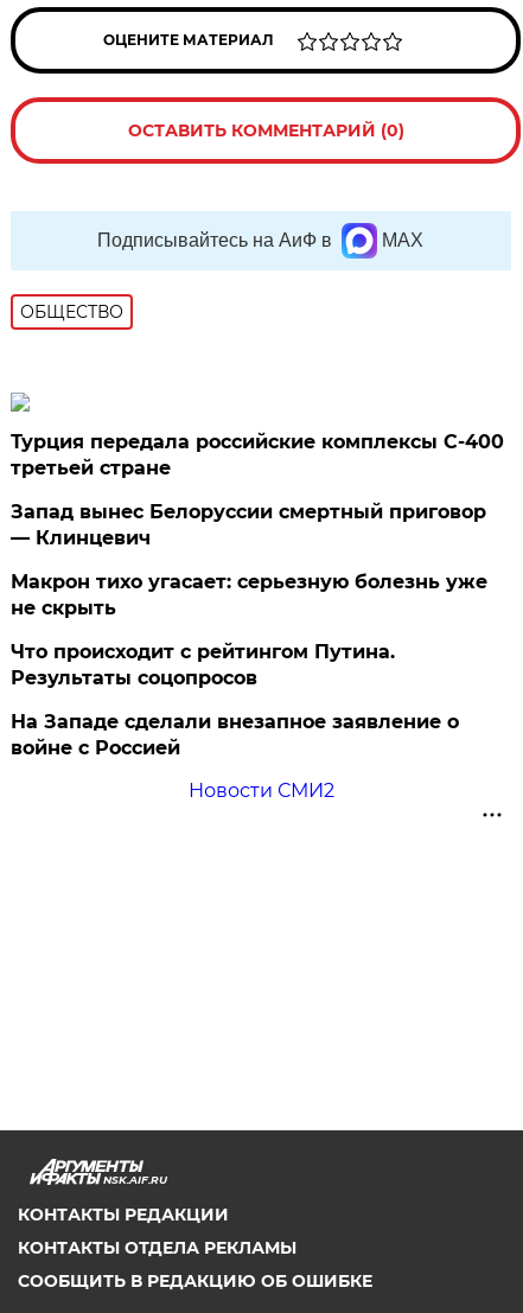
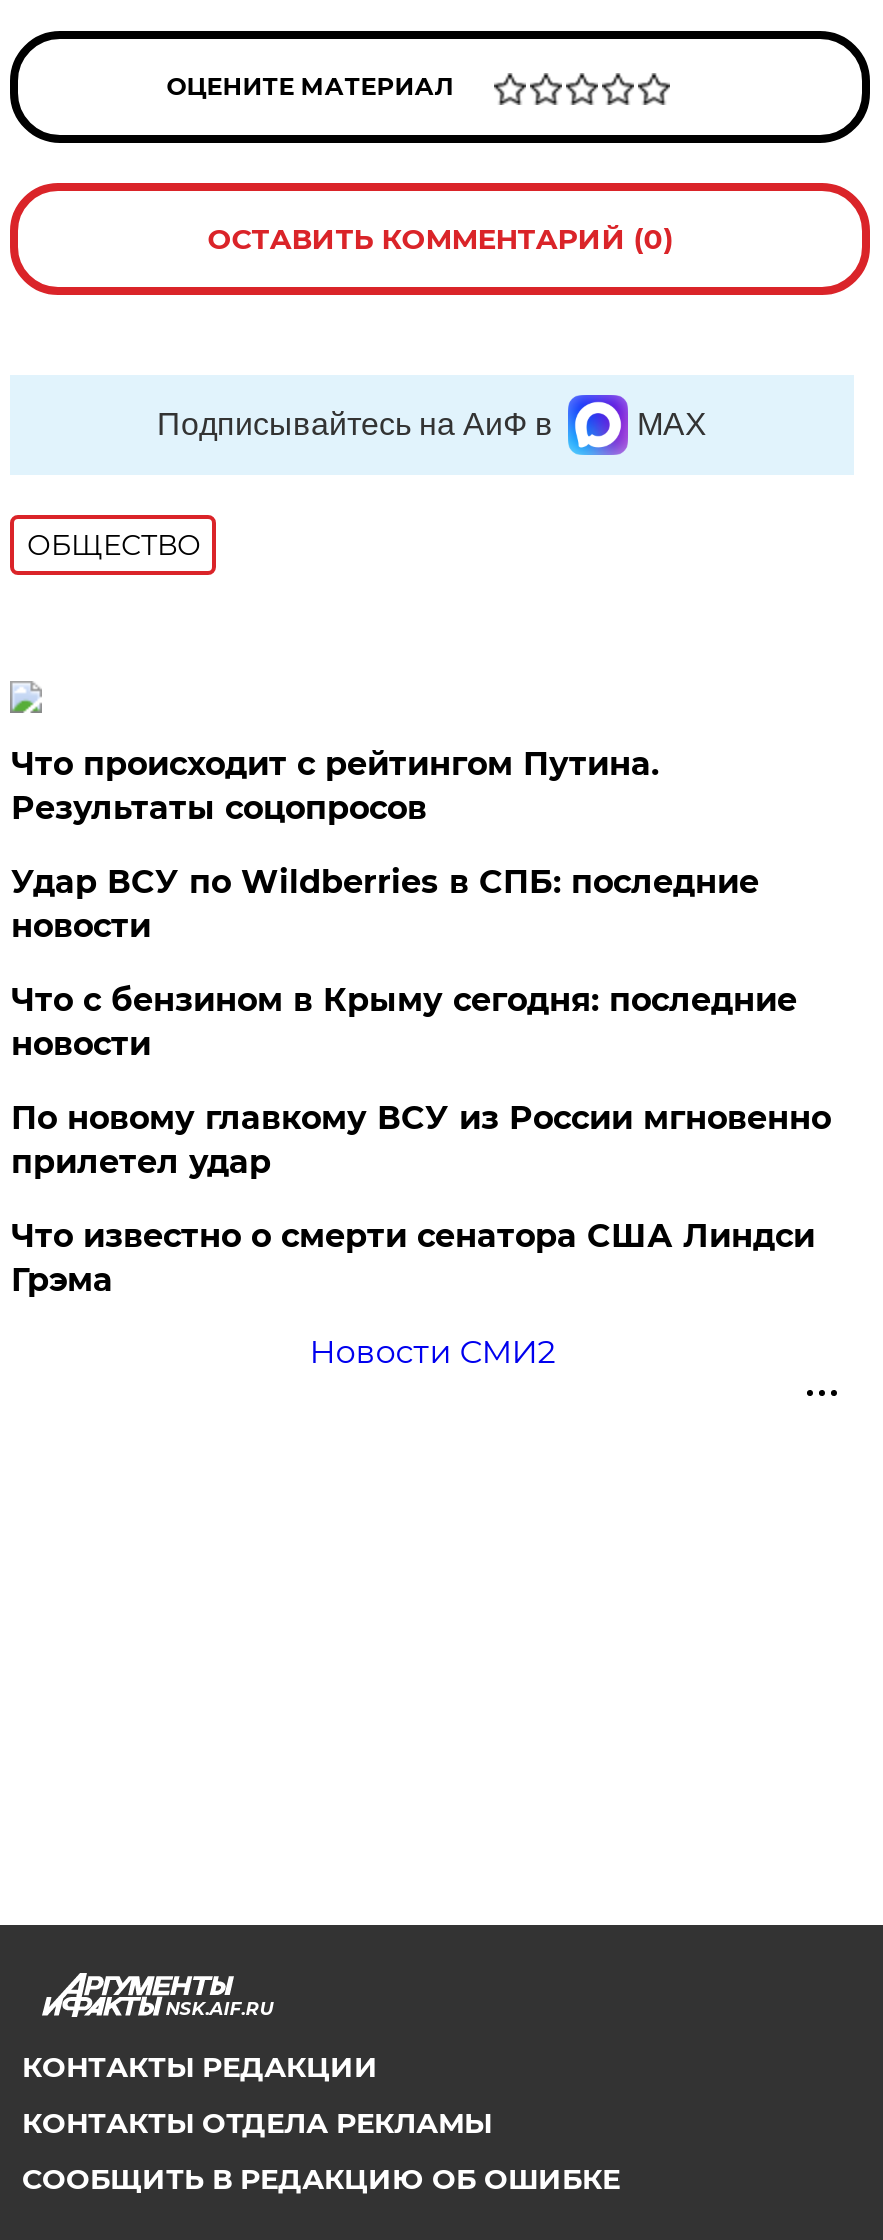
[11,431,504,619] Турция передала российские комплексы С-400 | третьей стране | Запад вынес Белоруссии смертный приговор | — Клинцевич | Макрон тихо угасает: серьезную болезнь уже | не скрыть -> none
moved [11,640,395,689] -> [11,745,659,827]: Что происходит с рейтингом Путина. | Результаты соцопросов
[11,710,459,759] На Западе сделали внезапное заявление о | войне с Россией -> [11,863,831,1299] Удар ВСУ по Wildberries в СПБ: последние | новости | Что с бензином в Крыму сегодня: последние | новости | По новому главкому ВСУ из России мгновенно | прилетел удар | Что известно о смерти сенатора США Линдси | Грэма

